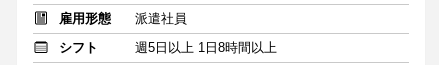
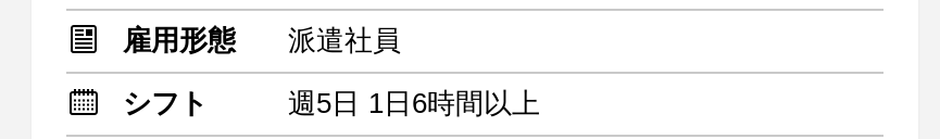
[135,40,277,55] 週5日以上 1日8時間以上 -> [288,87,540,120] 週5日 1日6時間以上

